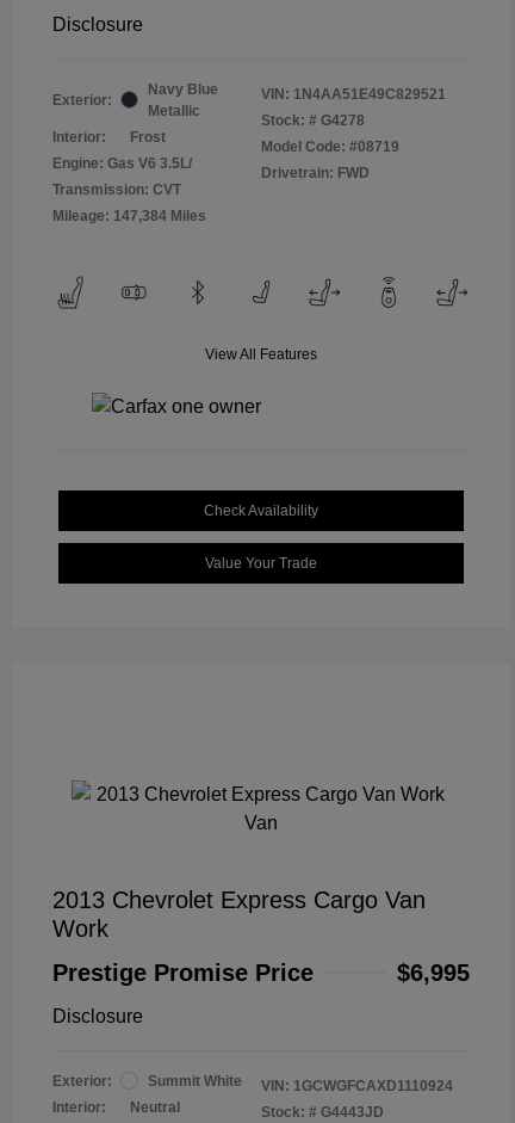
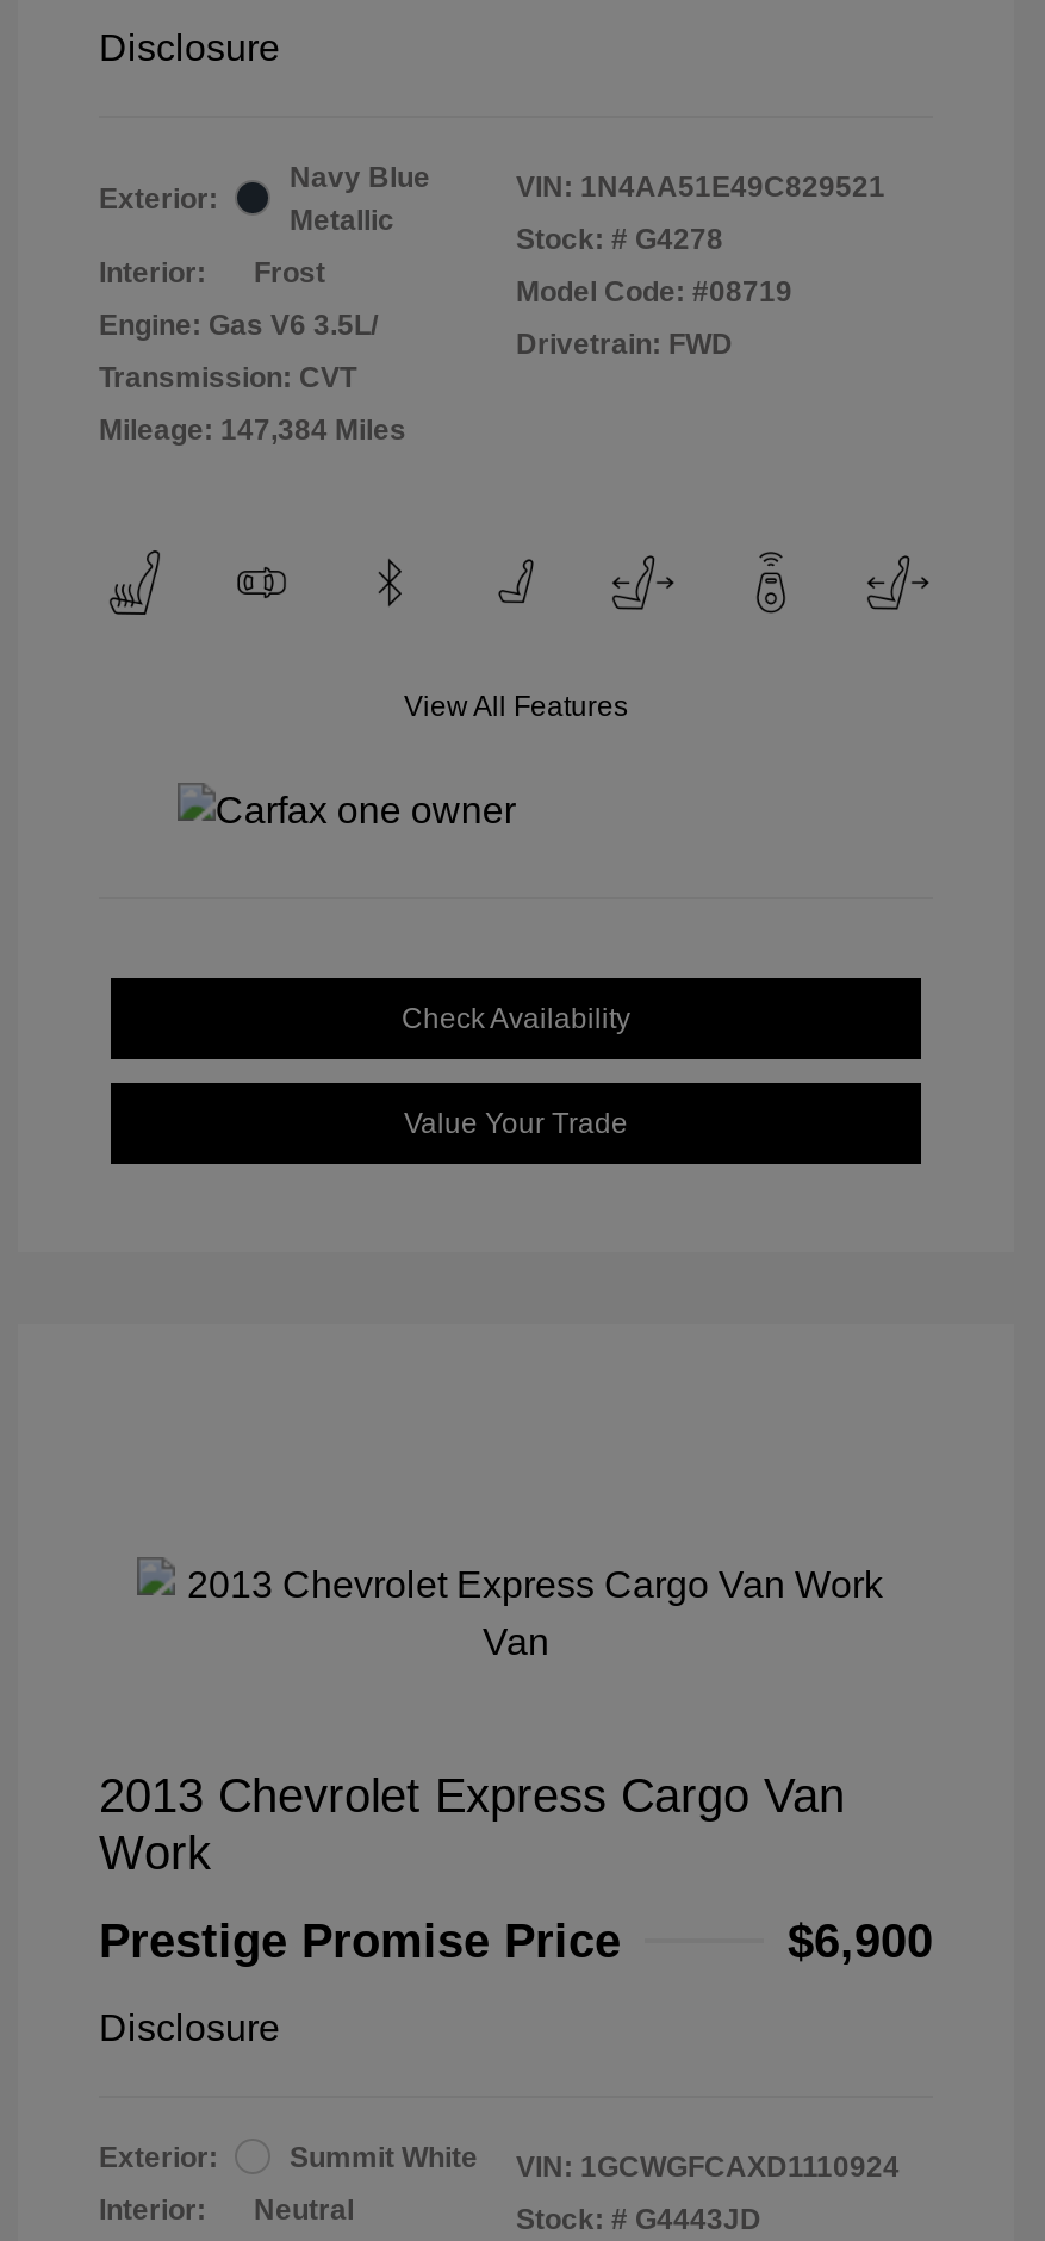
[397,959,470,985] $6,995 -> [788,1913,933,1966] $6,900

